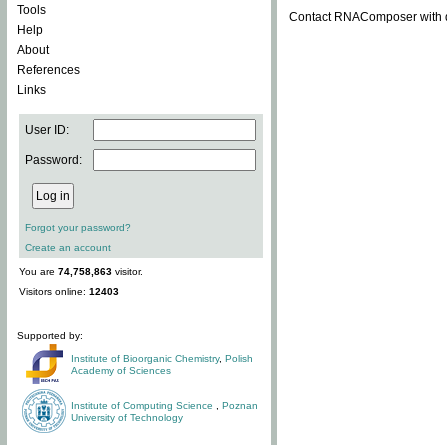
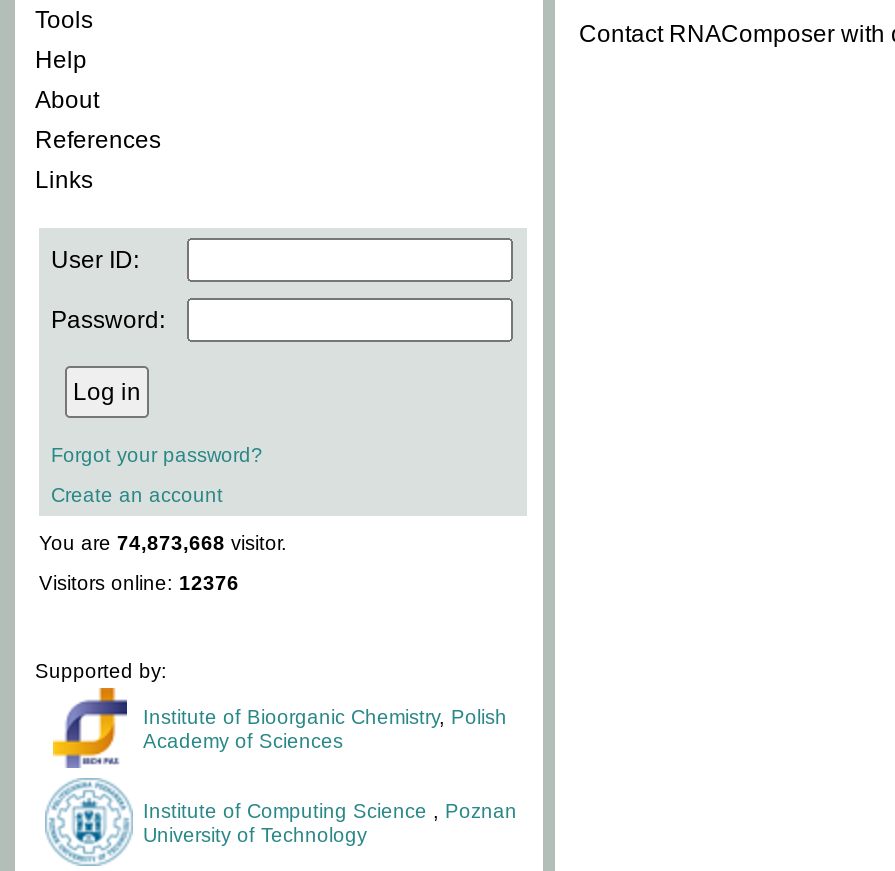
[19,266,143,277] You are 74,758,863 visitor. -> [39,532,287,554] You are 74,873,668 visitor.
[19,286,119,297] Visitors online: 12403 -> [39,572,239,594] Visitors online: 12376

